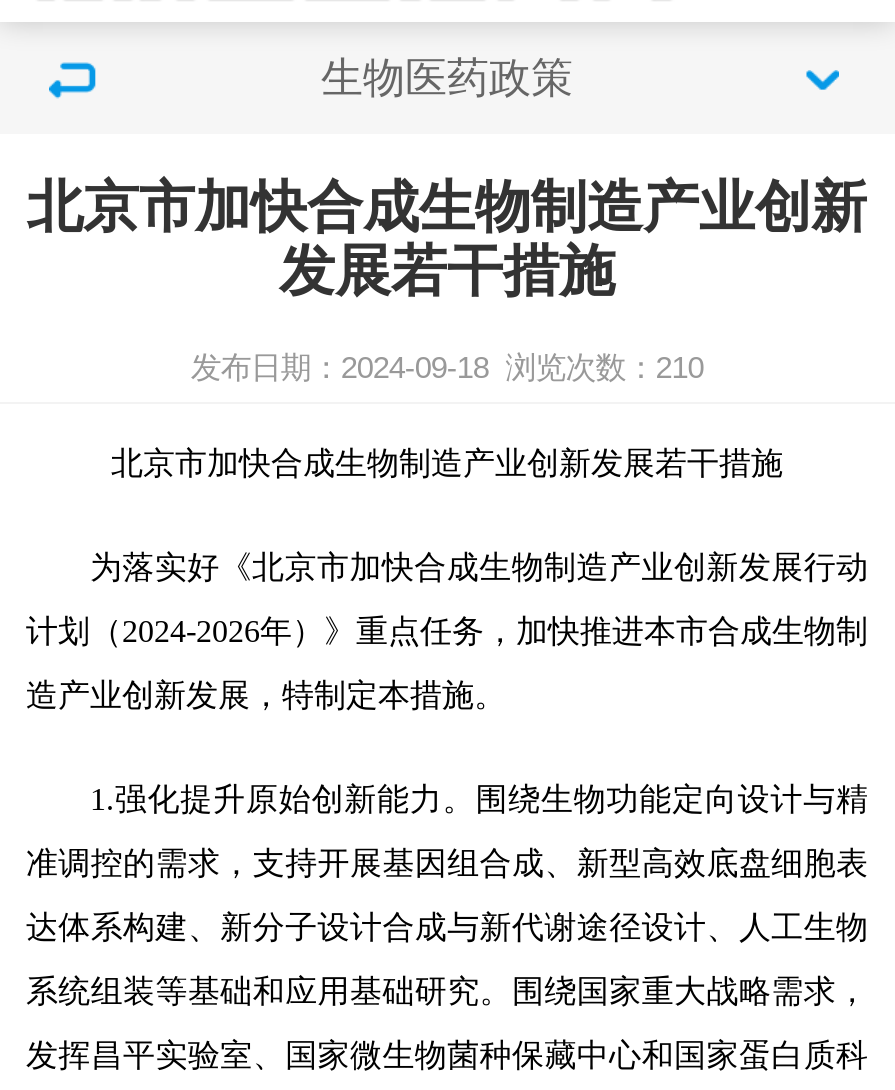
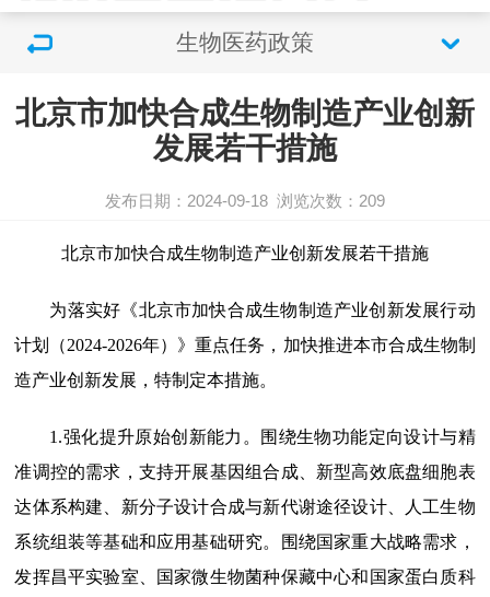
[191,350,703,384] 发布日期：2024-09-18 浏览次数：210 -> [105,191,385,210] 发布日期：2024-09-18 浏览次数：209

